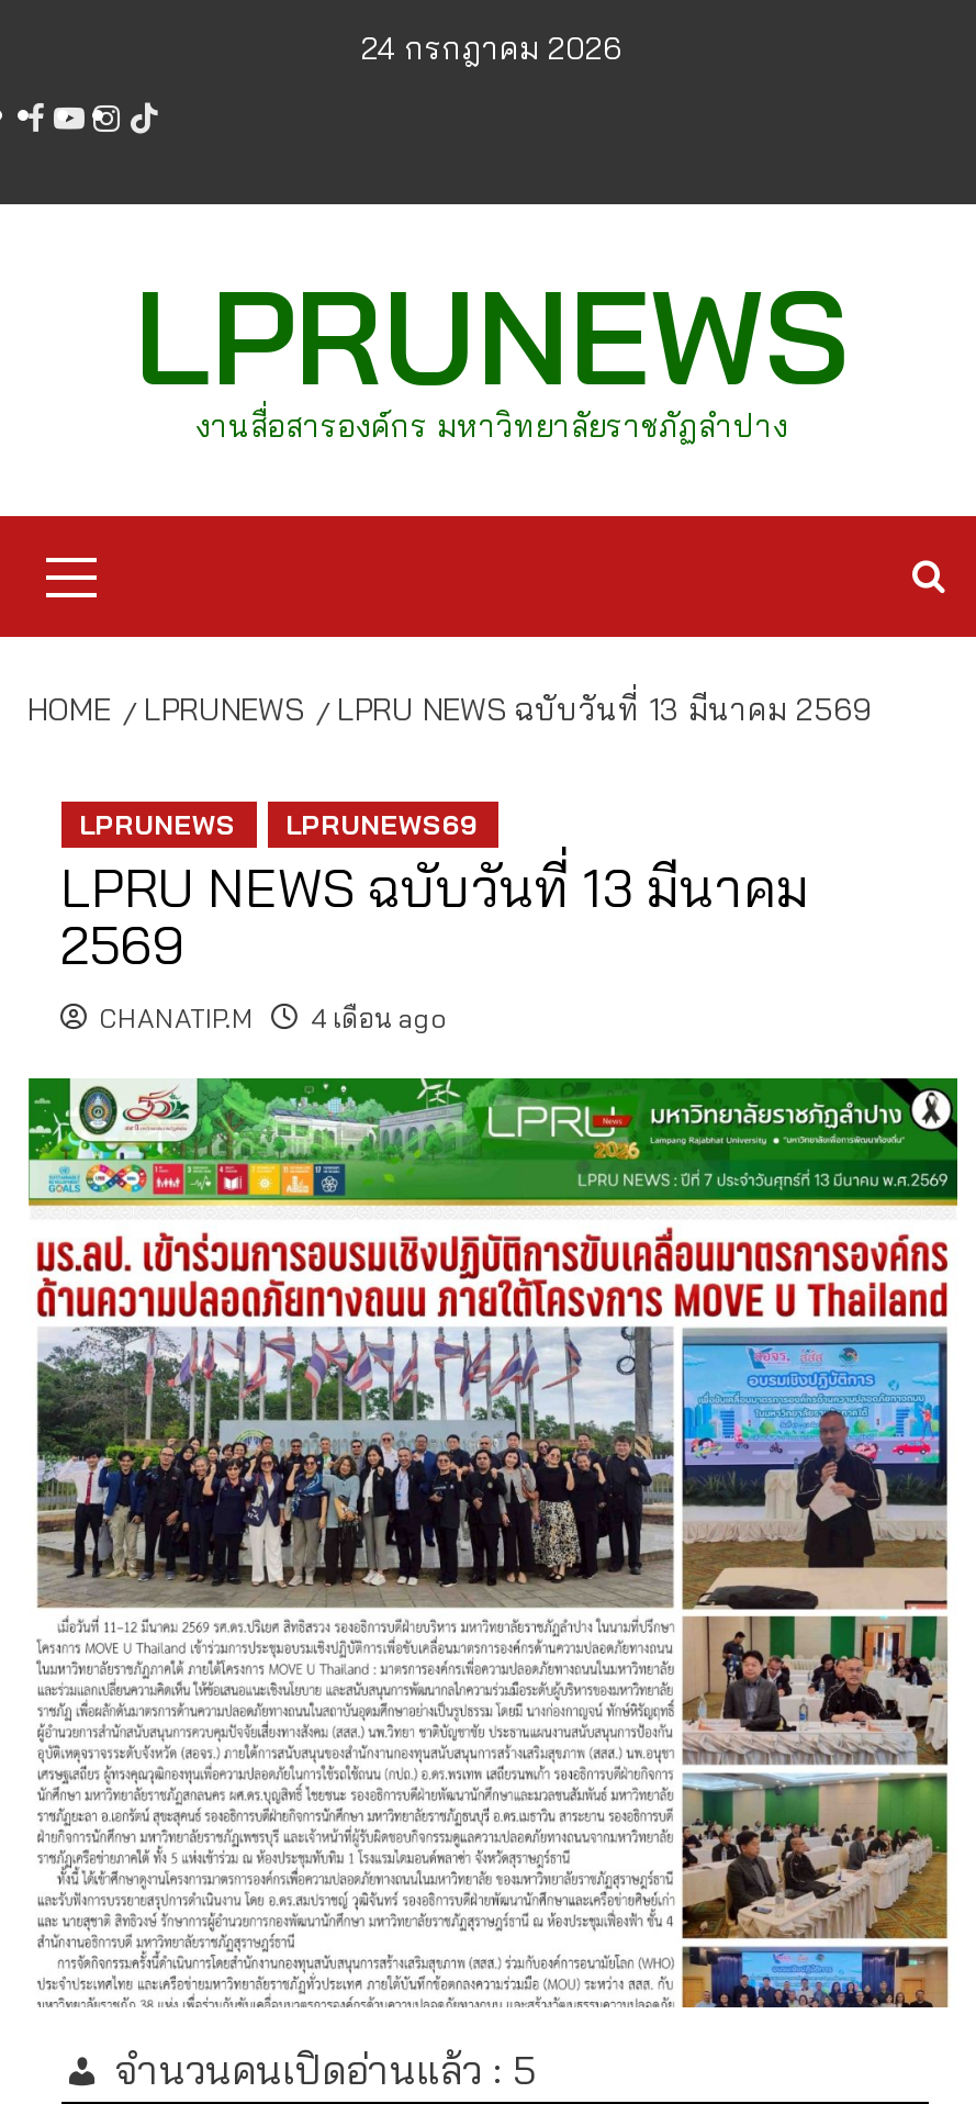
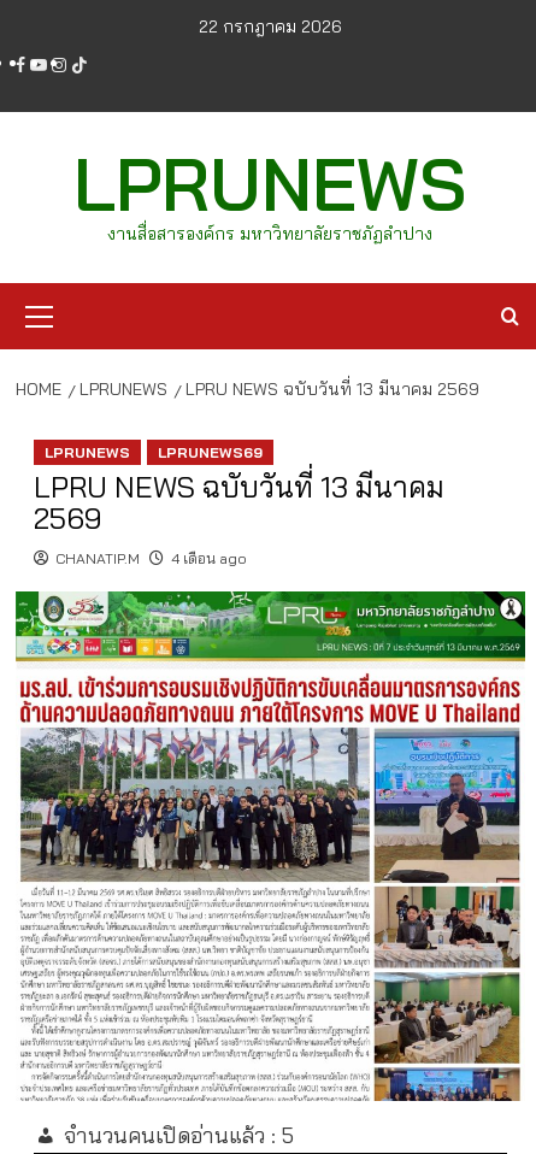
[361,29,622,68] 24 กรกฎาคม 2026 -> [198,16,341,37] 22 กรกฎาคม 2026

